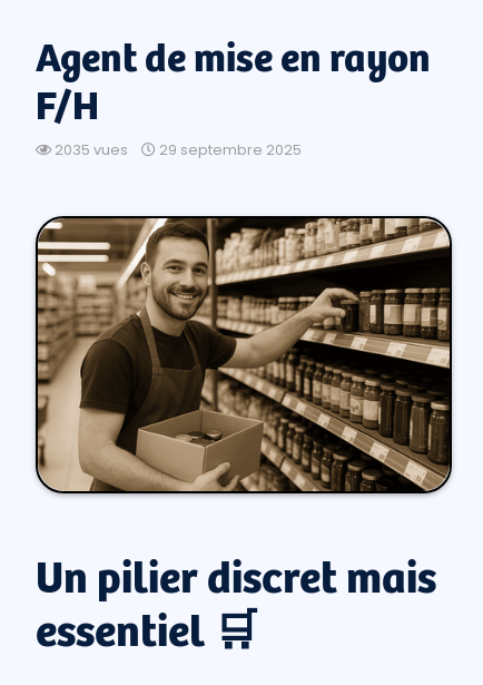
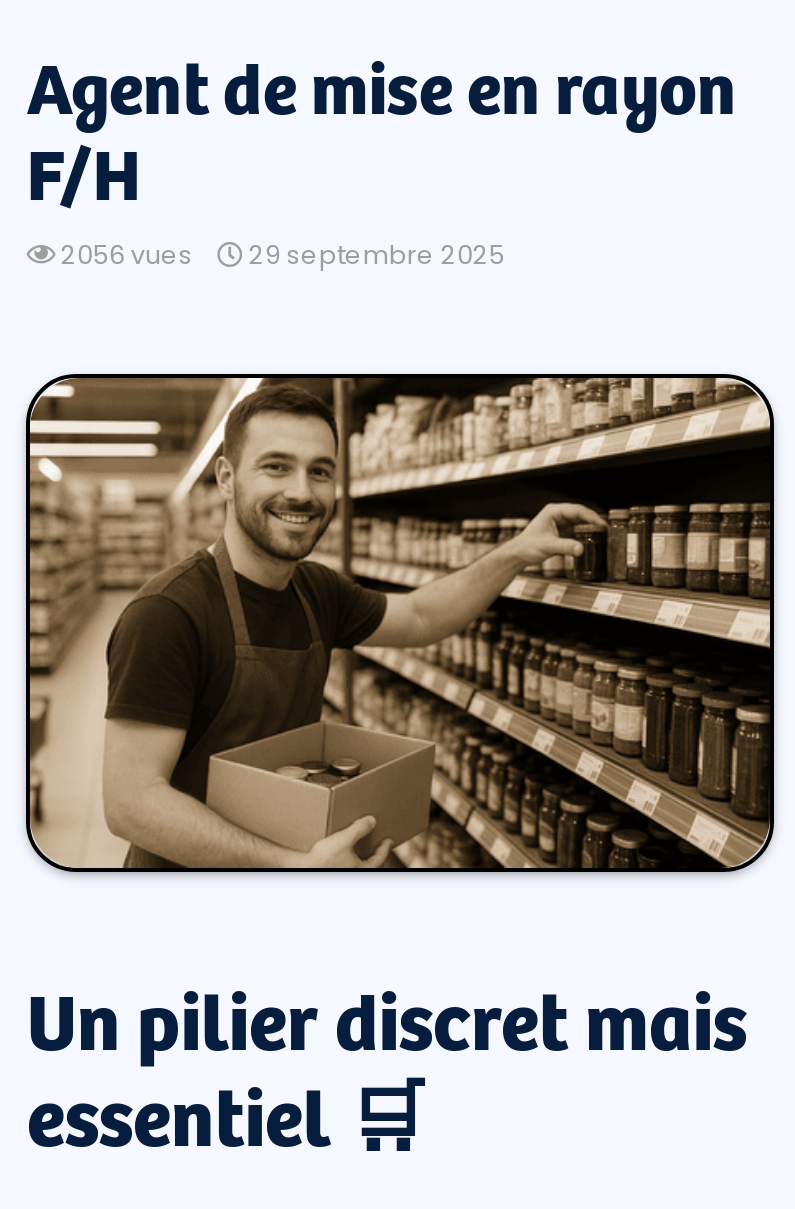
[52,140,302,159] 2035 vues 29 septembre 2025 -> [55,237,505,271] 2056 vues 29 septembre 2025

